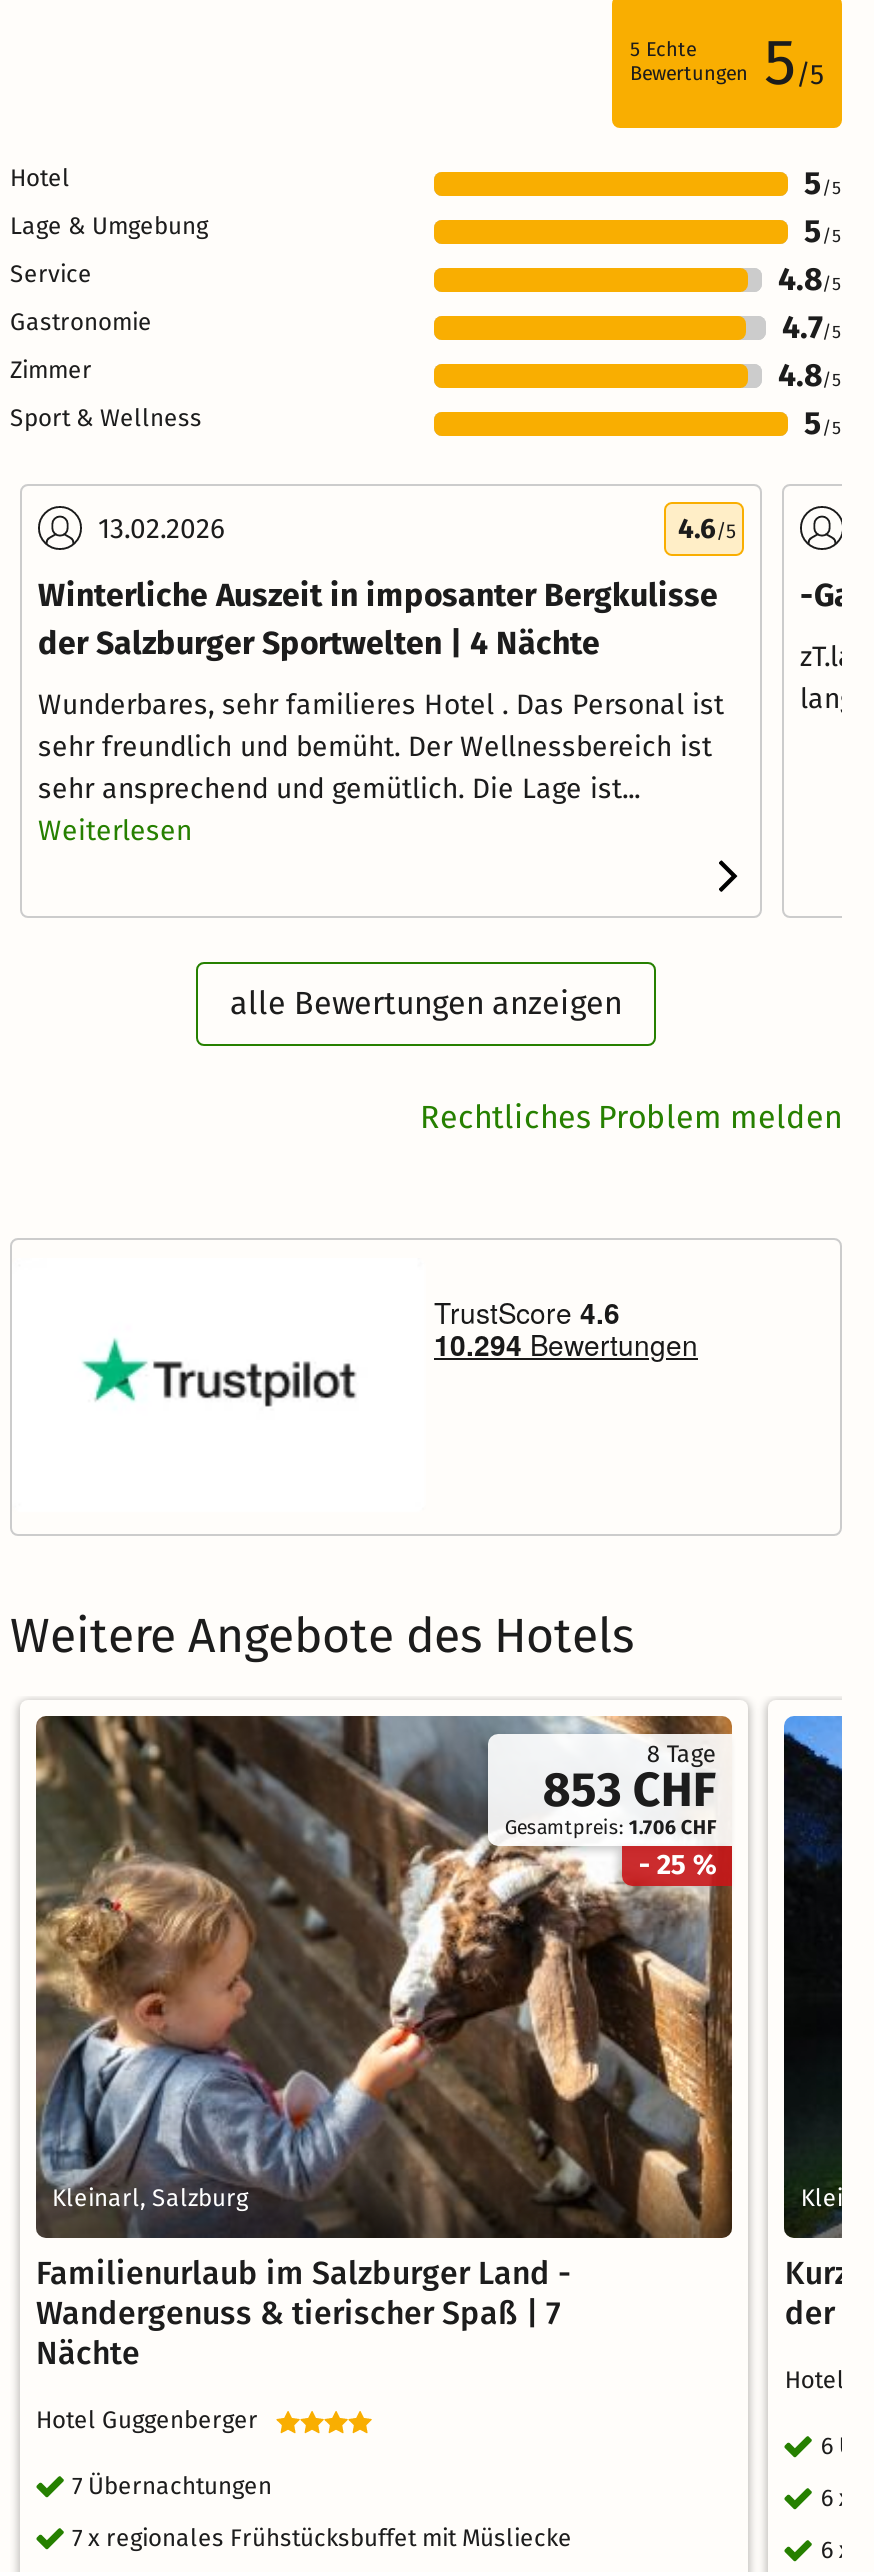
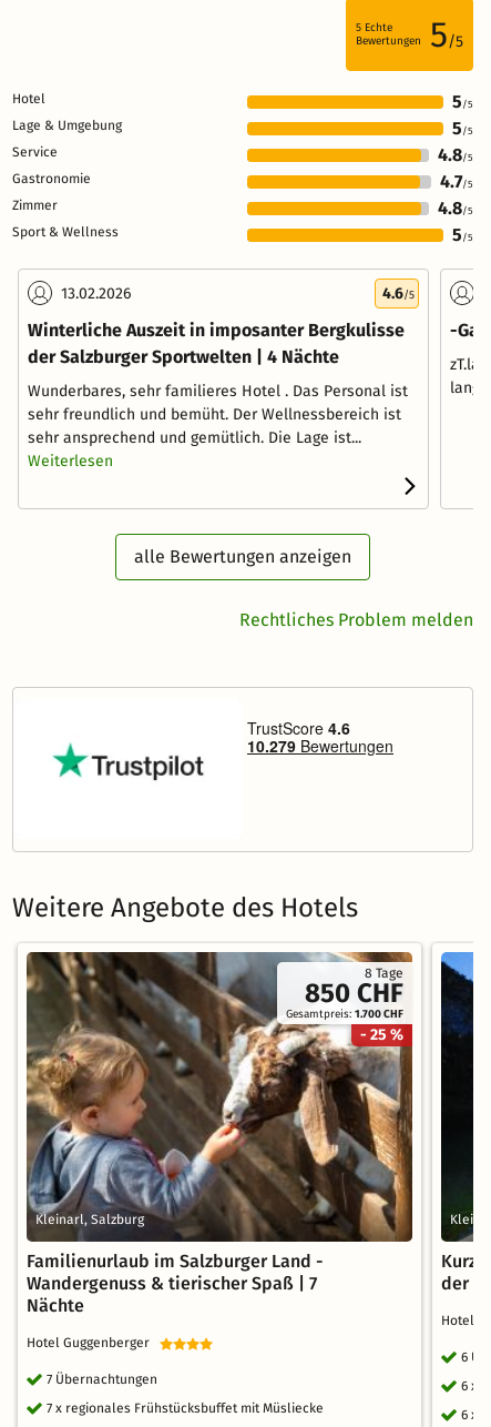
[543,1761,717,1817] 853 CHF -> [305,977,404,1008] 850 CHF
[505,1815,717,1839] Gesamtpreis: 1.706 CHF -> [286,1007,404,1021] Gesamtpreis: 1.700 CHF

